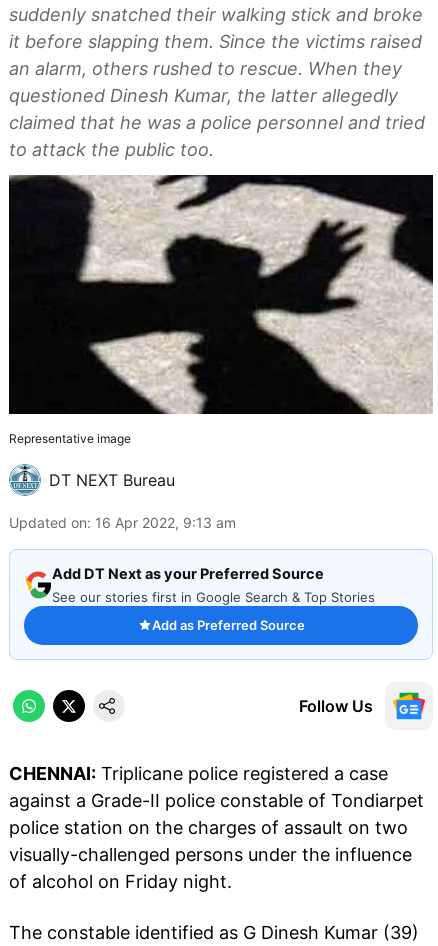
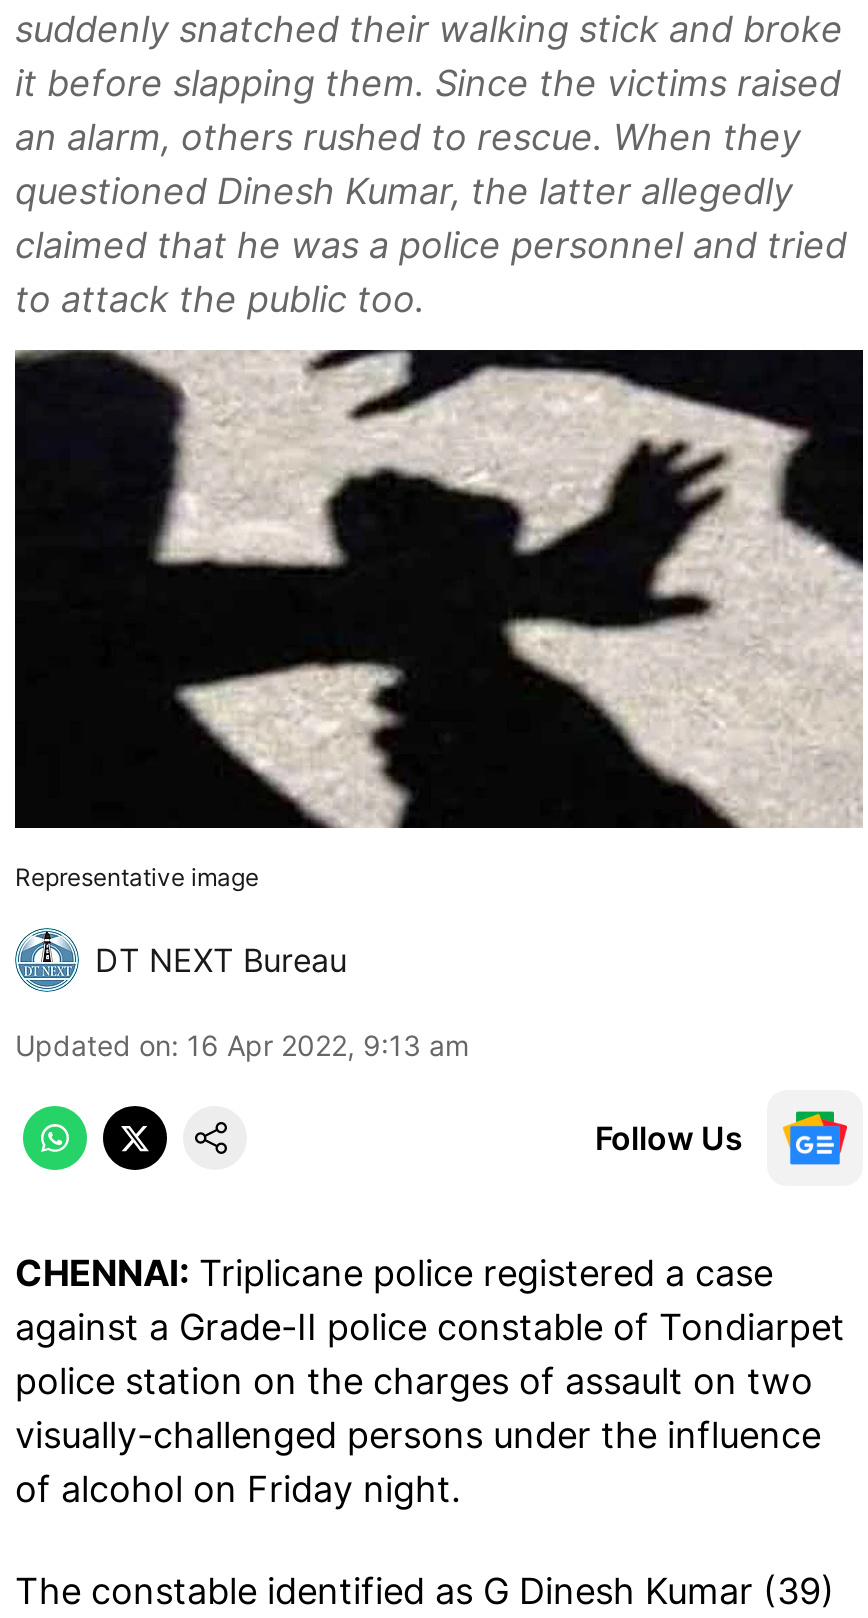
[23,564,419,646] [image] | Add DT Next as your Preferred Source | See our stories first in Google Search & Top Stories | Add as Preferred Source -> none

